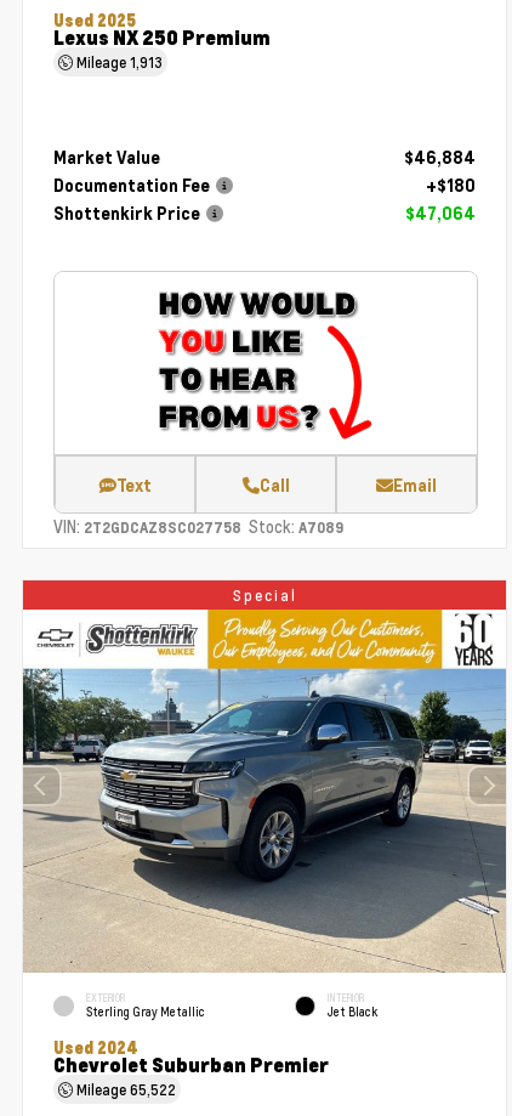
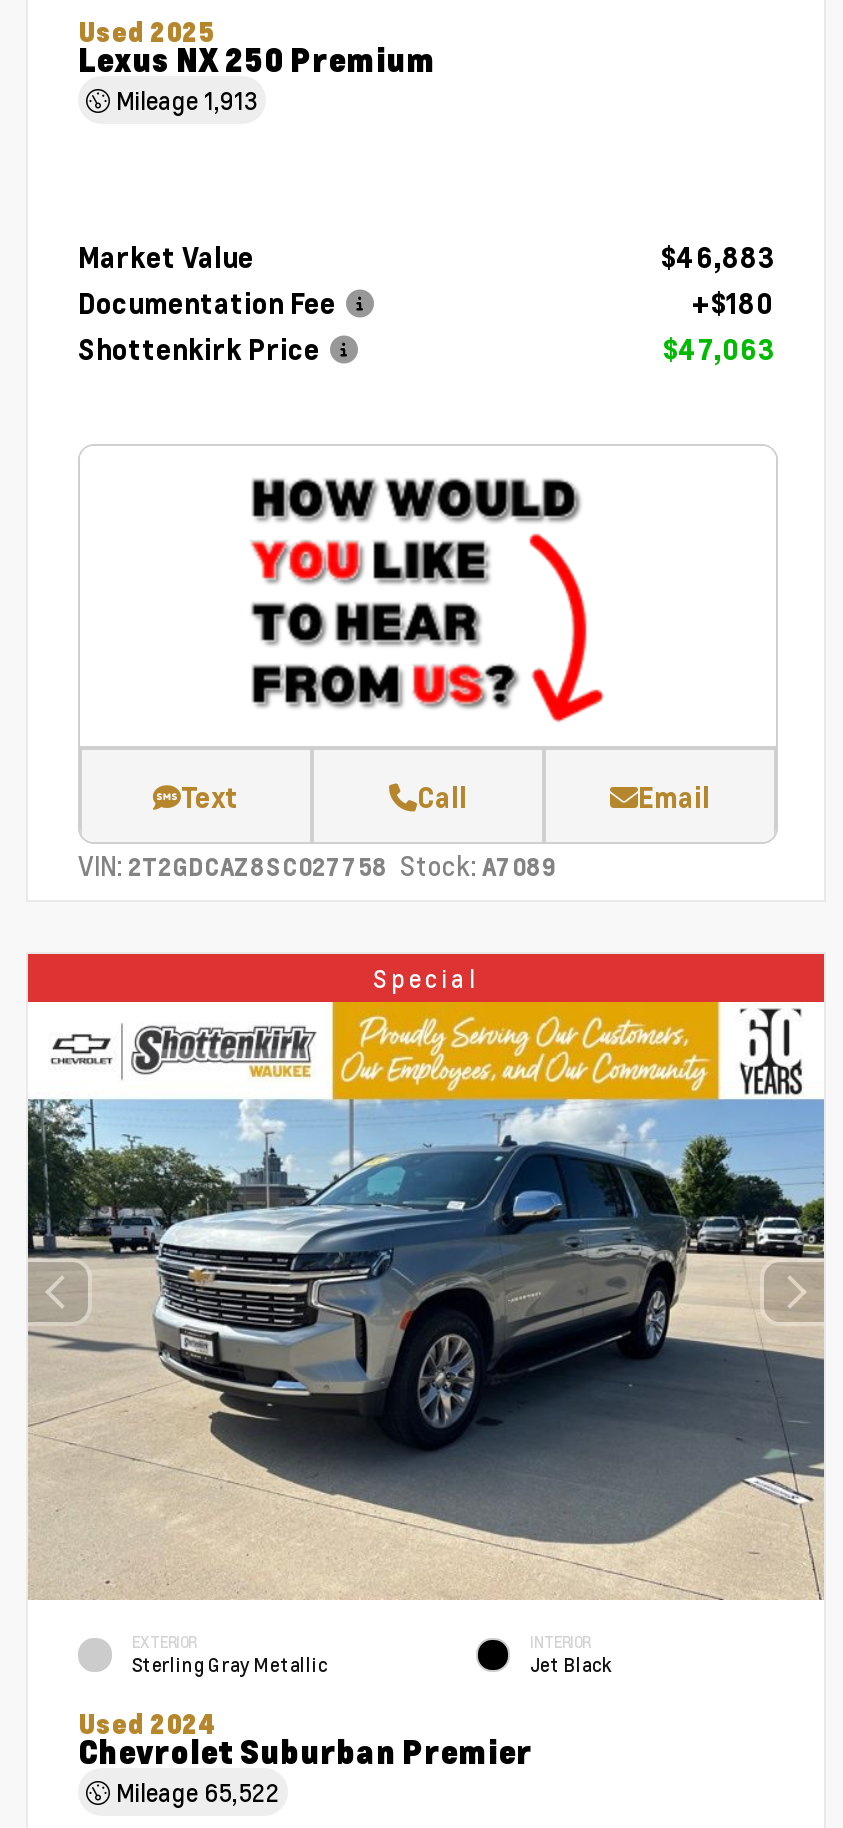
[404,147,476,168] $46,884 -> [660,240,774,274] $46,883
[405,203,476,223] $47,064 -> [662,332,774,366] $47,063

